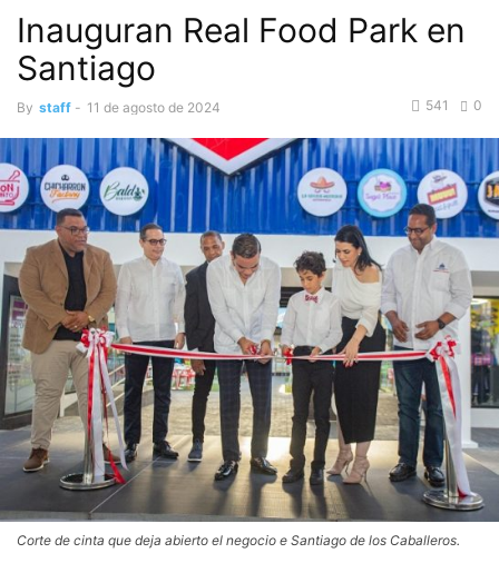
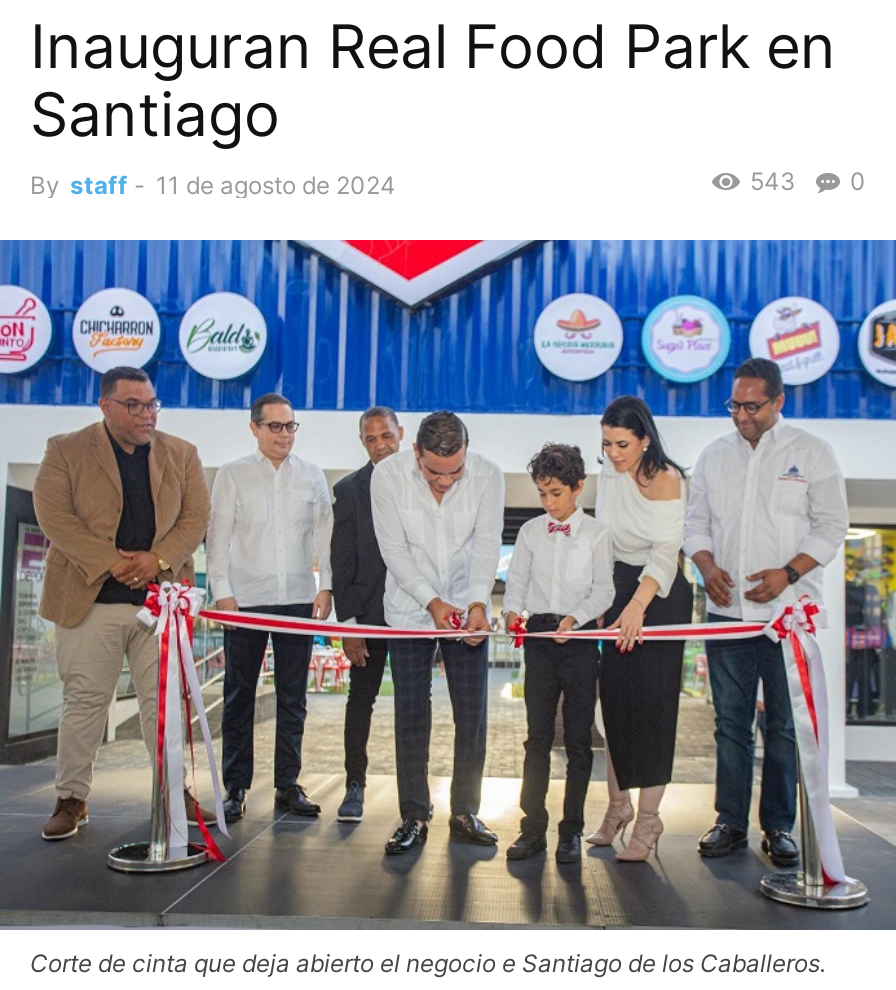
[425,97,482,113] 541 0 -> [750,166,866,196] 543 0

